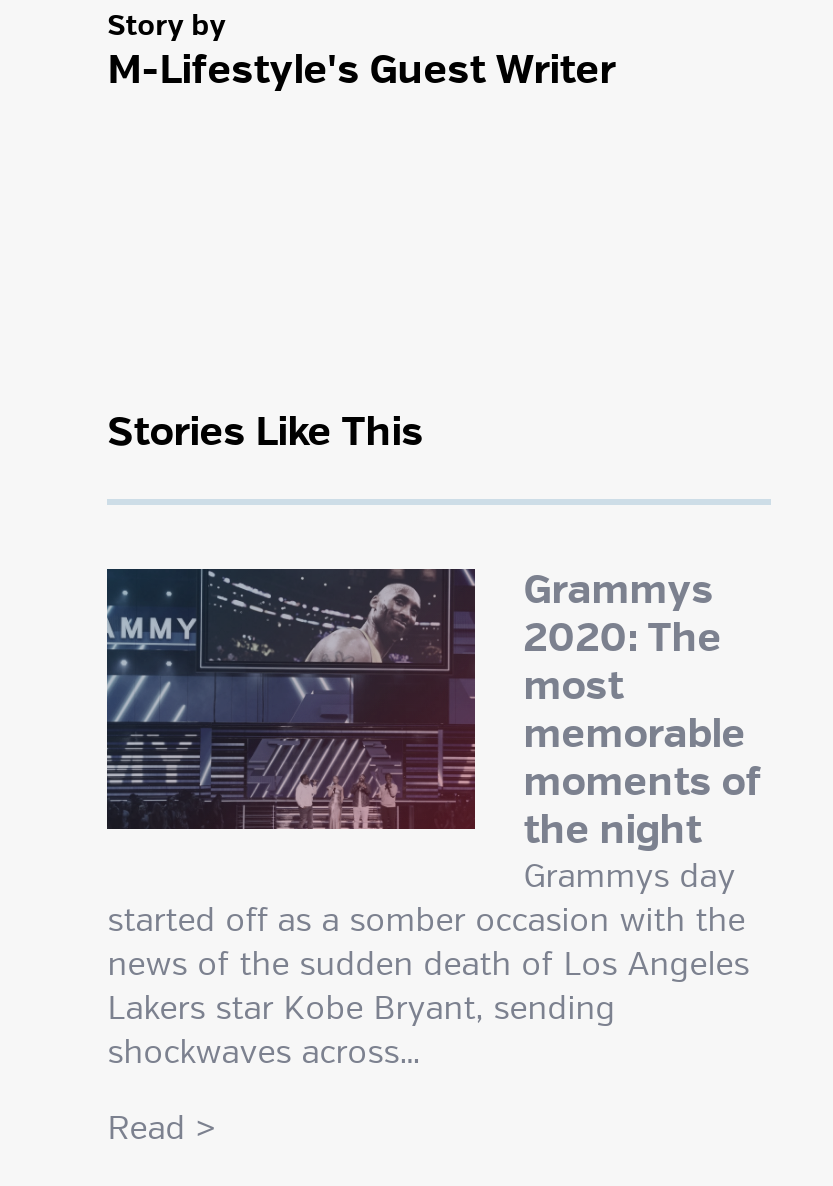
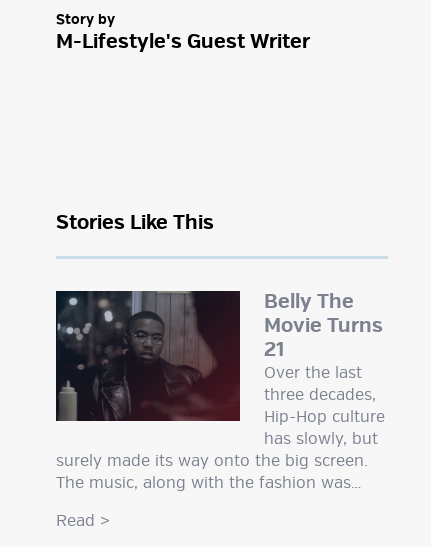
[105,567,761,1071] [image] | Grammys | 2020: The | most | memorable | moments of | the night | Grammys day | started off as a somber occasion with the | news of the sudden death of Los Angeles | Lakers star Kobe Bryant, sending | shockwaves across… -> [56,291,385,492] [image] | Belly The | Movie Turns | 21 | Over the last | three decades, | Hip-Hop culture | has slowly, but | surely made its way onto the big screen. | The music, along with the fashion was…

